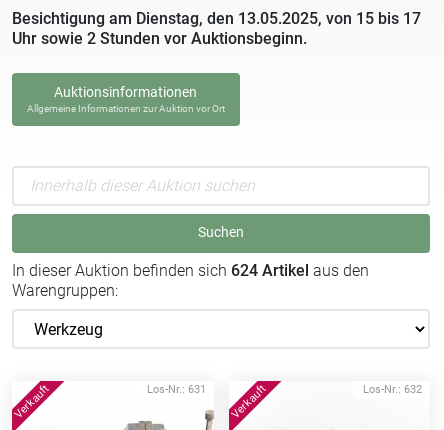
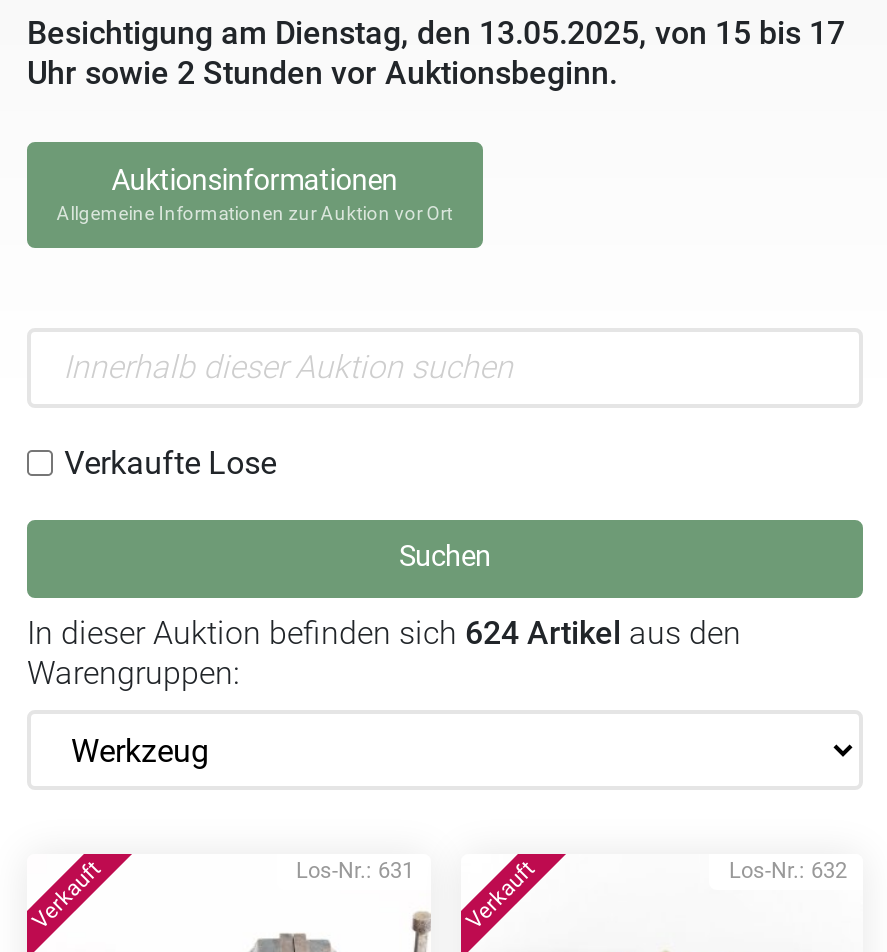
none -> [64,443,276,481] Verkaufte Lose

